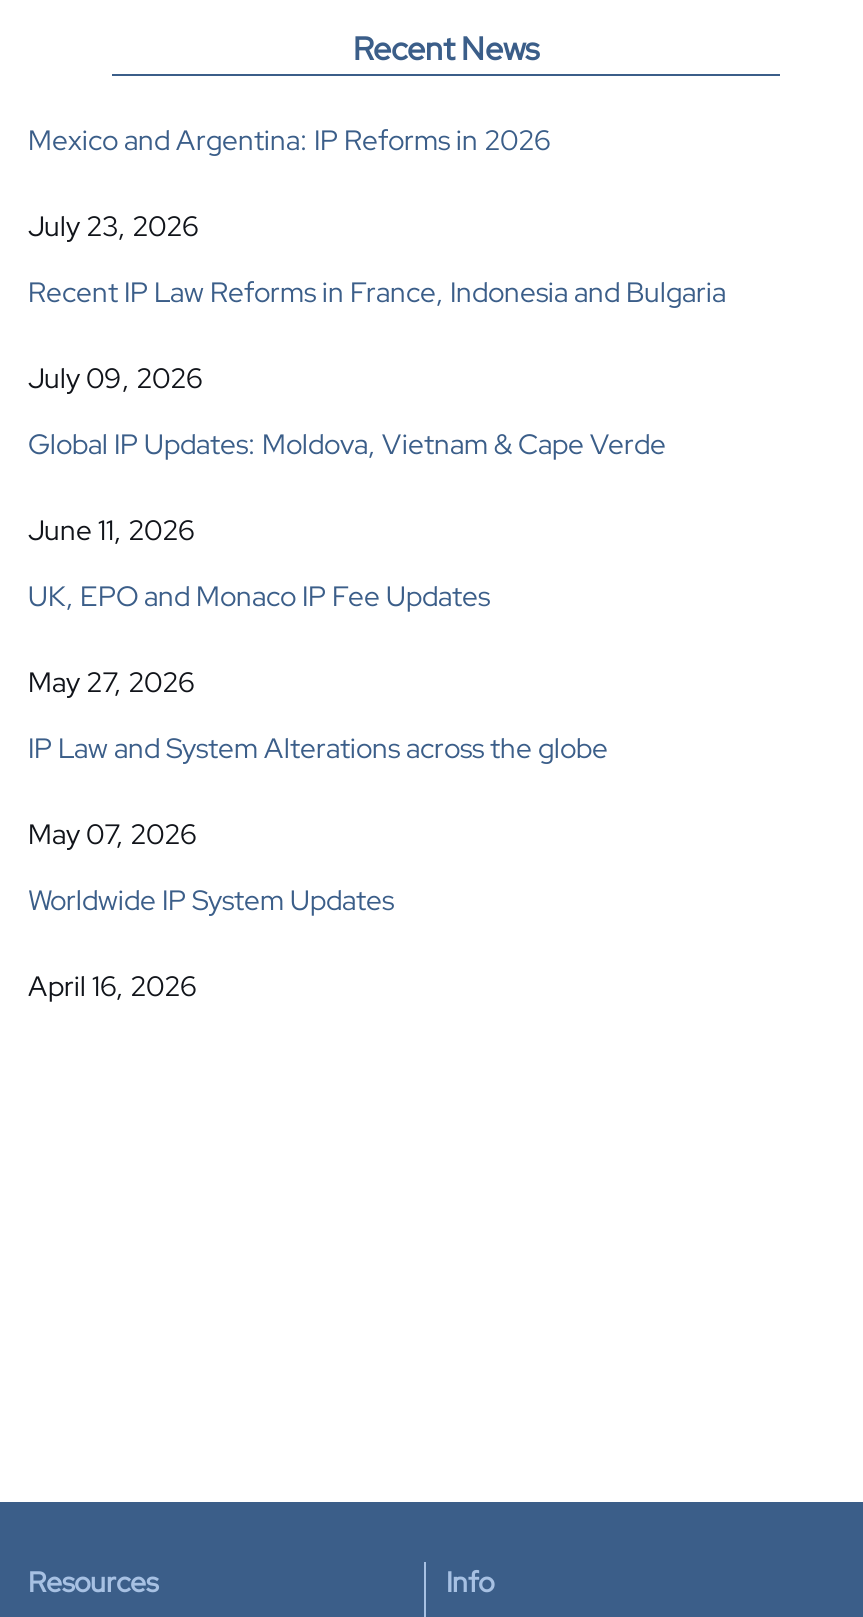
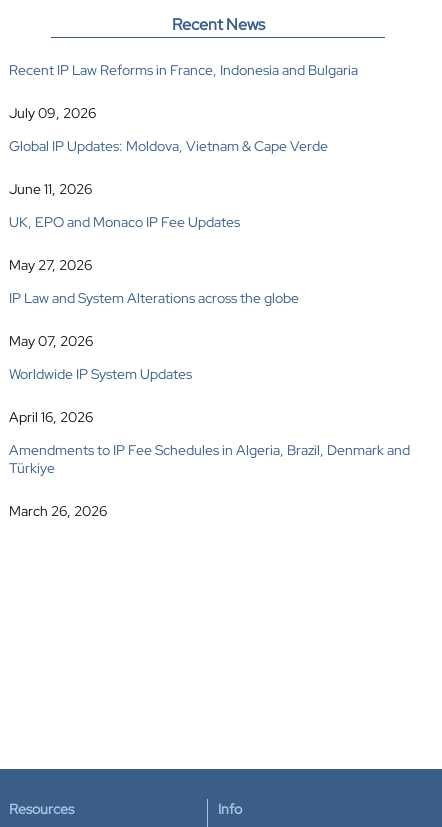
[28,122,550,244] Mexico and Argentina: IP Reforms in 2026 | July 23, 2026 -> none
moved [28,274,726,1004] -> [9,61,358,426]: Recent IP Law Reforms in France, Indonesia and Bulgaria | July 09, 2026 | Global IP Updates: Moldova, Vietnam & Cape Verde | ... | Worldwide IP System Updates | April 16, 2026
none -> [9,441,410,520] Amendments to IP Fee Schedules in Algeria, Brazil, Denmark and | Türkiye | March 26, 2026

